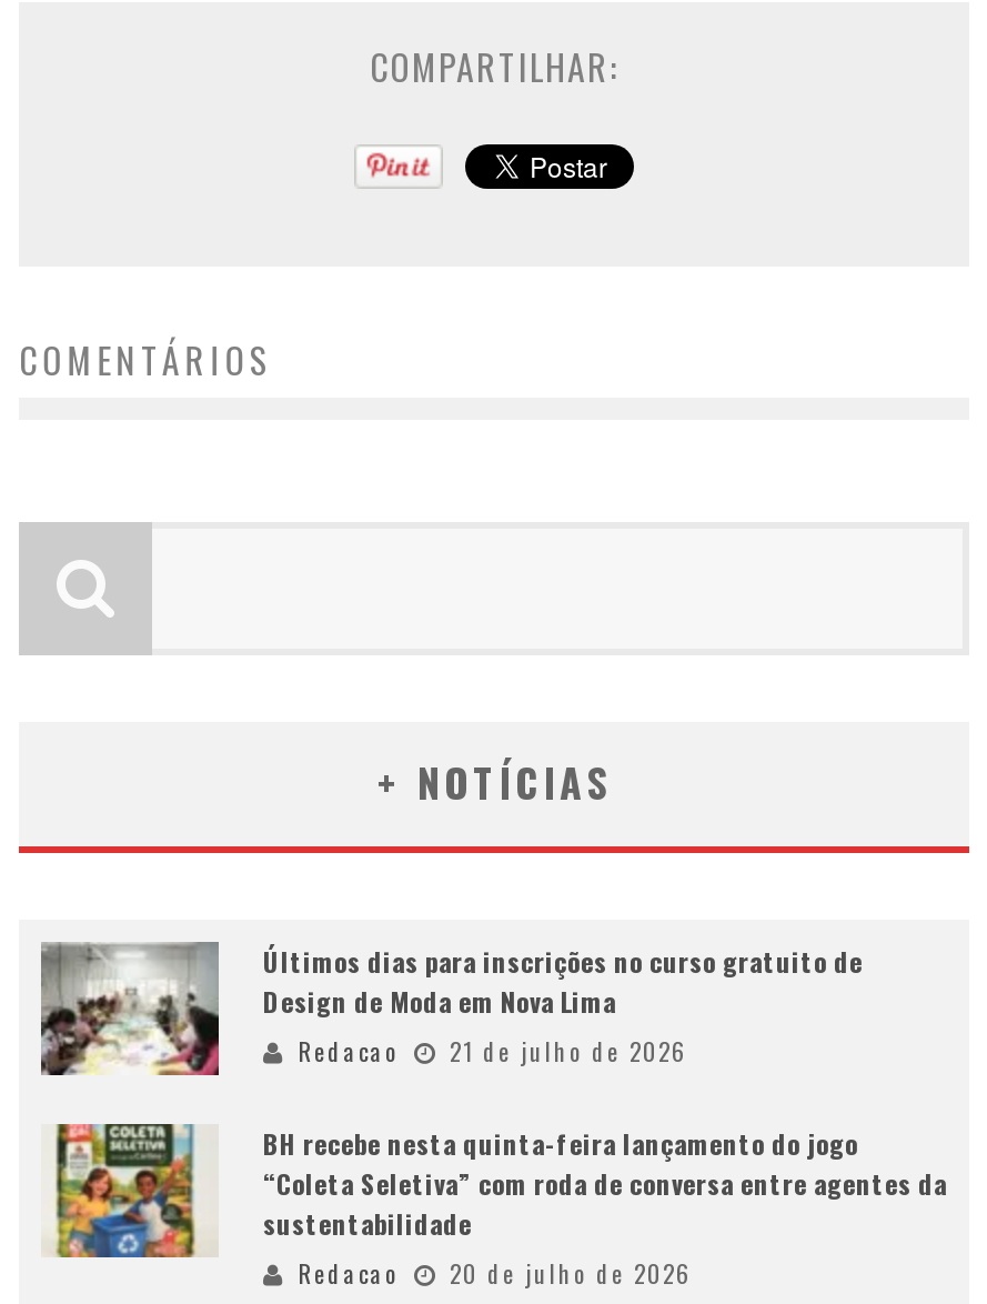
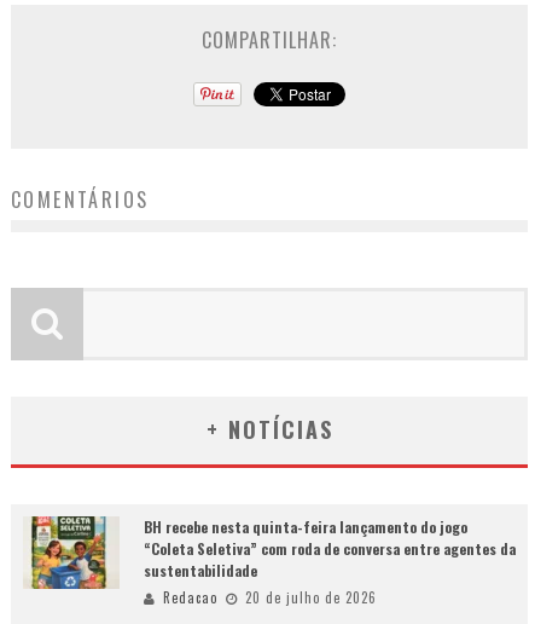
[39,942,863,1077] [image] | Últimos dias para inscrições no curso gratuito de | Design de Moda em Nova Lima | Redacao | 21 de julho de 2026 -> none

